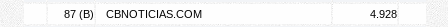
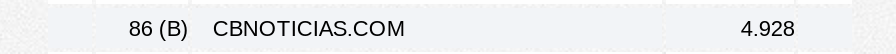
[64,8,202,20] 87 (B) CBNOTICIAS.COM -> [129,16,405,40] 86 (B) CBNOTICIAS.COM

